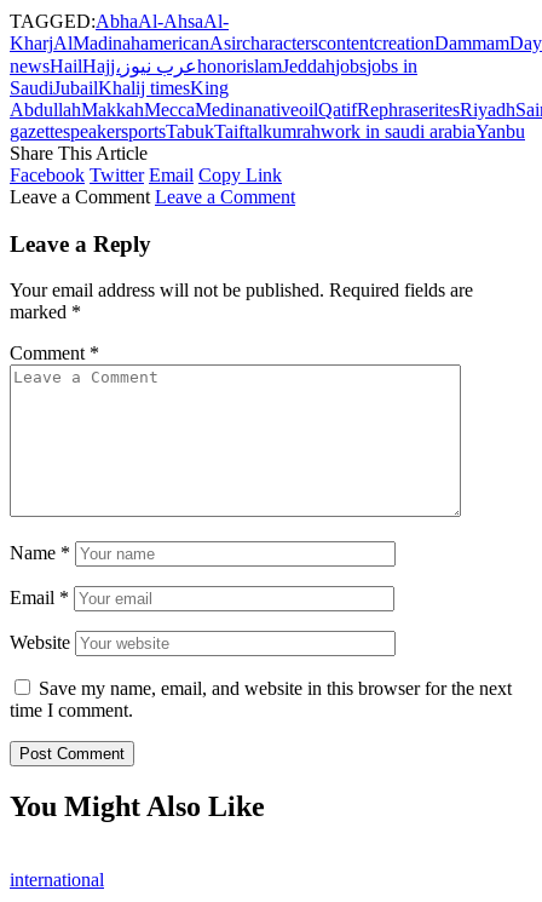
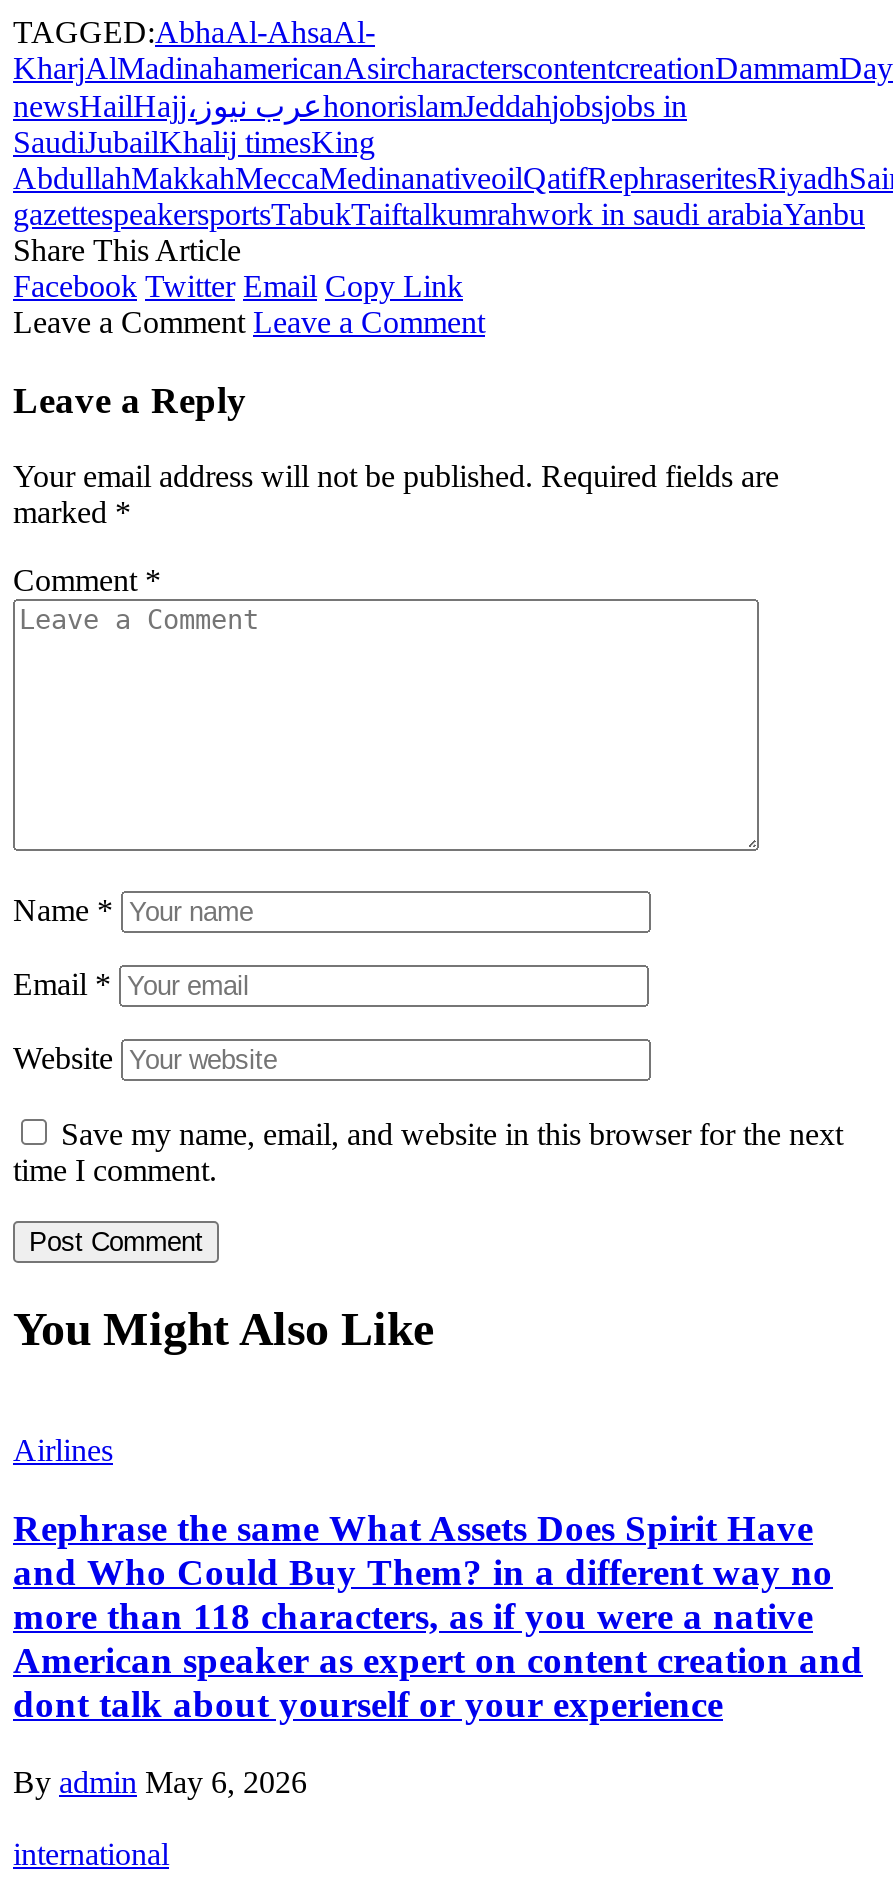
none -> [13,1433,863,1798] Airlines | Rephrase the same What Assets Does Spirit Have | and Who Could Buy Them? in a different way no | more than 118 characters, as if you were a native | American speaker as expert on content creation and | dont talk about yourself or your experience | By admin May 6, 2026

